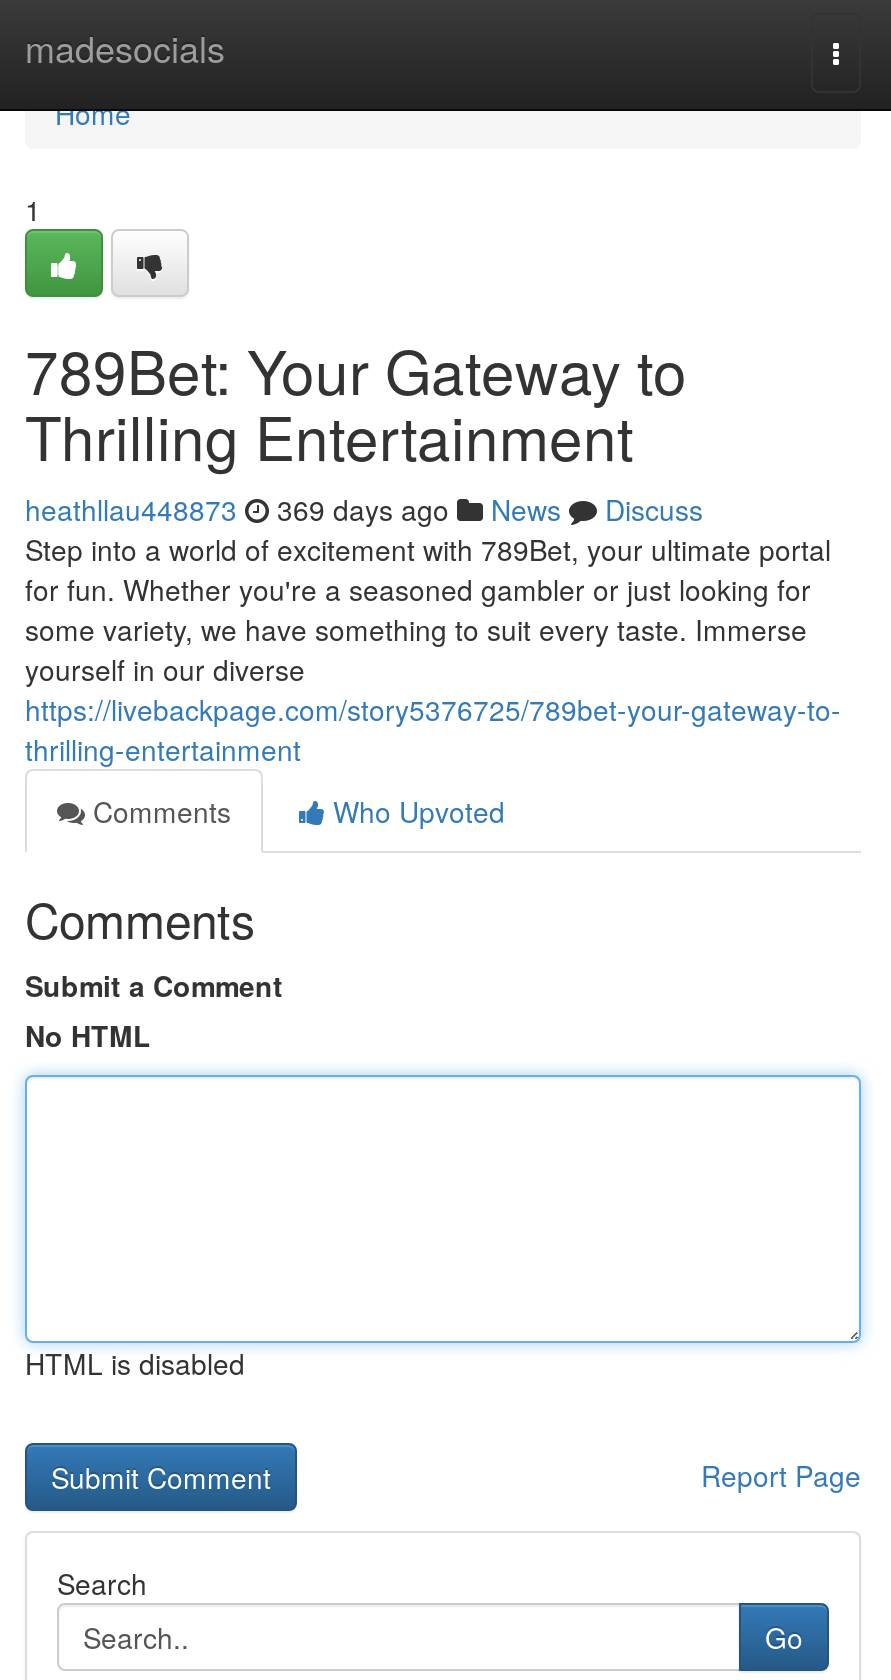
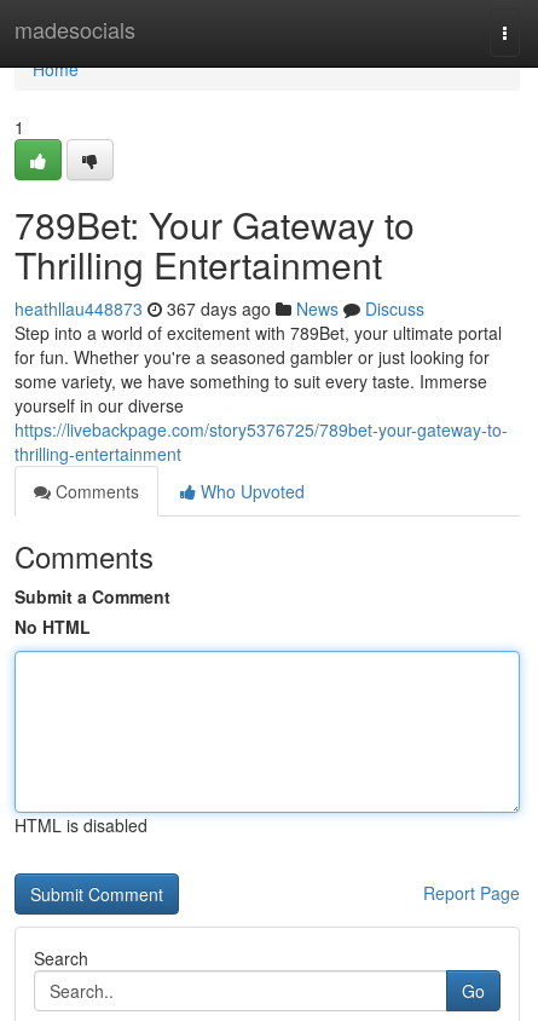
[25,489,703,529] heathllau448873 369 days ago News Discuss -> [15,296,424,321] heathllau448873 367 days ago News Discuss

